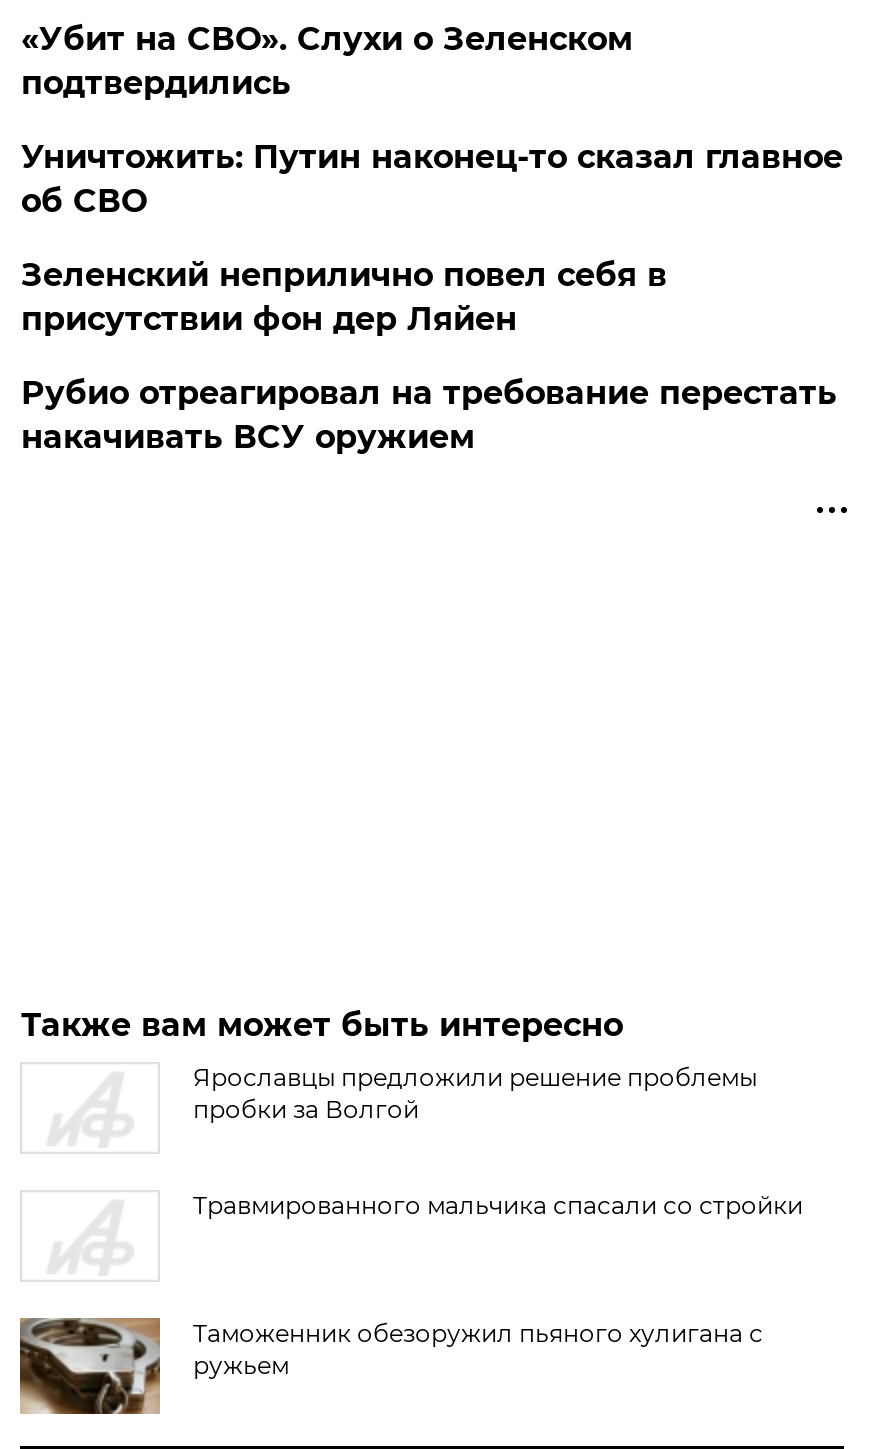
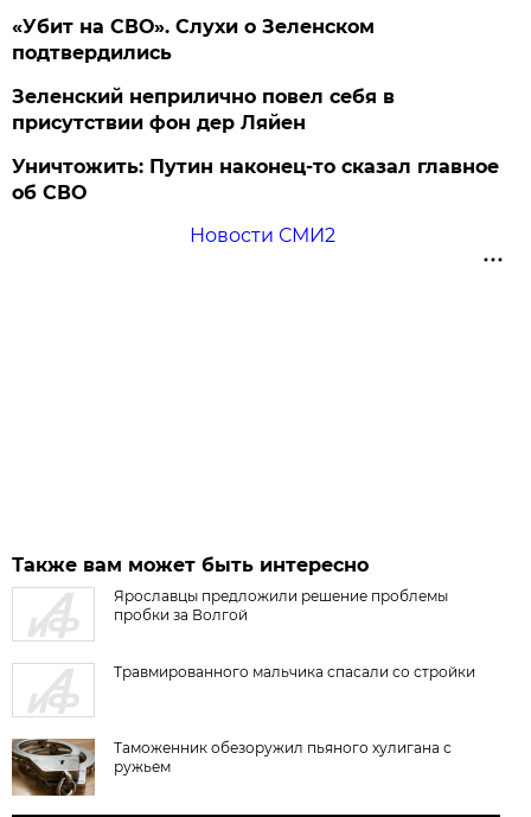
moved [21,138,843,220] -> [12,155,499,204]: Уничтожить: Путин наконец-то сказал главное | об СВО
moved [21,256,667,338] -> [12,85,395,134]: Зеленский неприлично повел cебя в | присутствии фон дер Ляйен
[21,374,837,456] Рубио отреагировал на требование перестать | накачивать ВСУ оружием -> [189,224,335,247] Новости СМИ2

